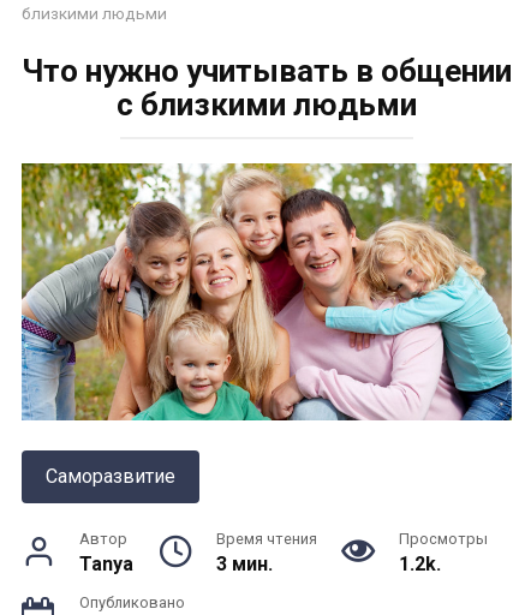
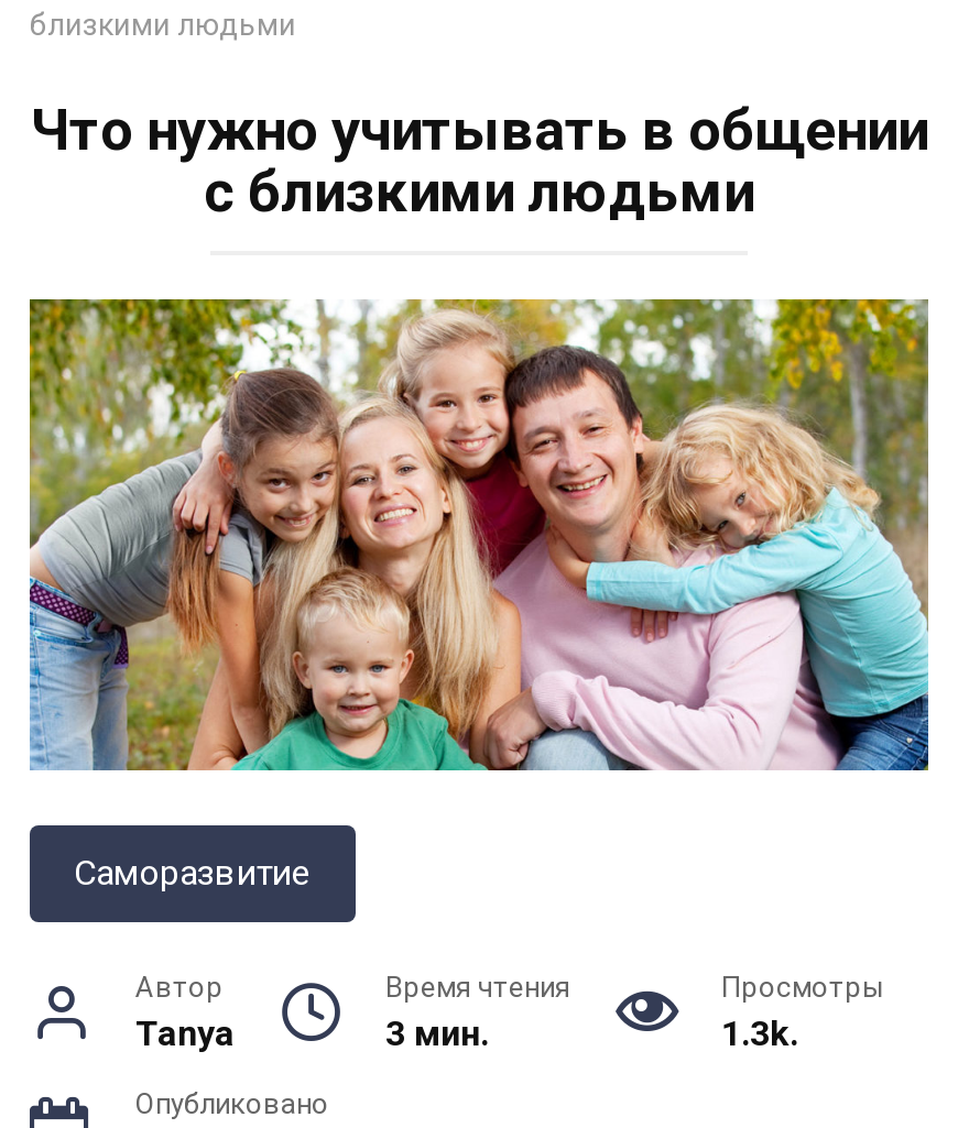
[399,553,441,575] 1.2k. -> [721,1013,798,1055] 1.3k.

